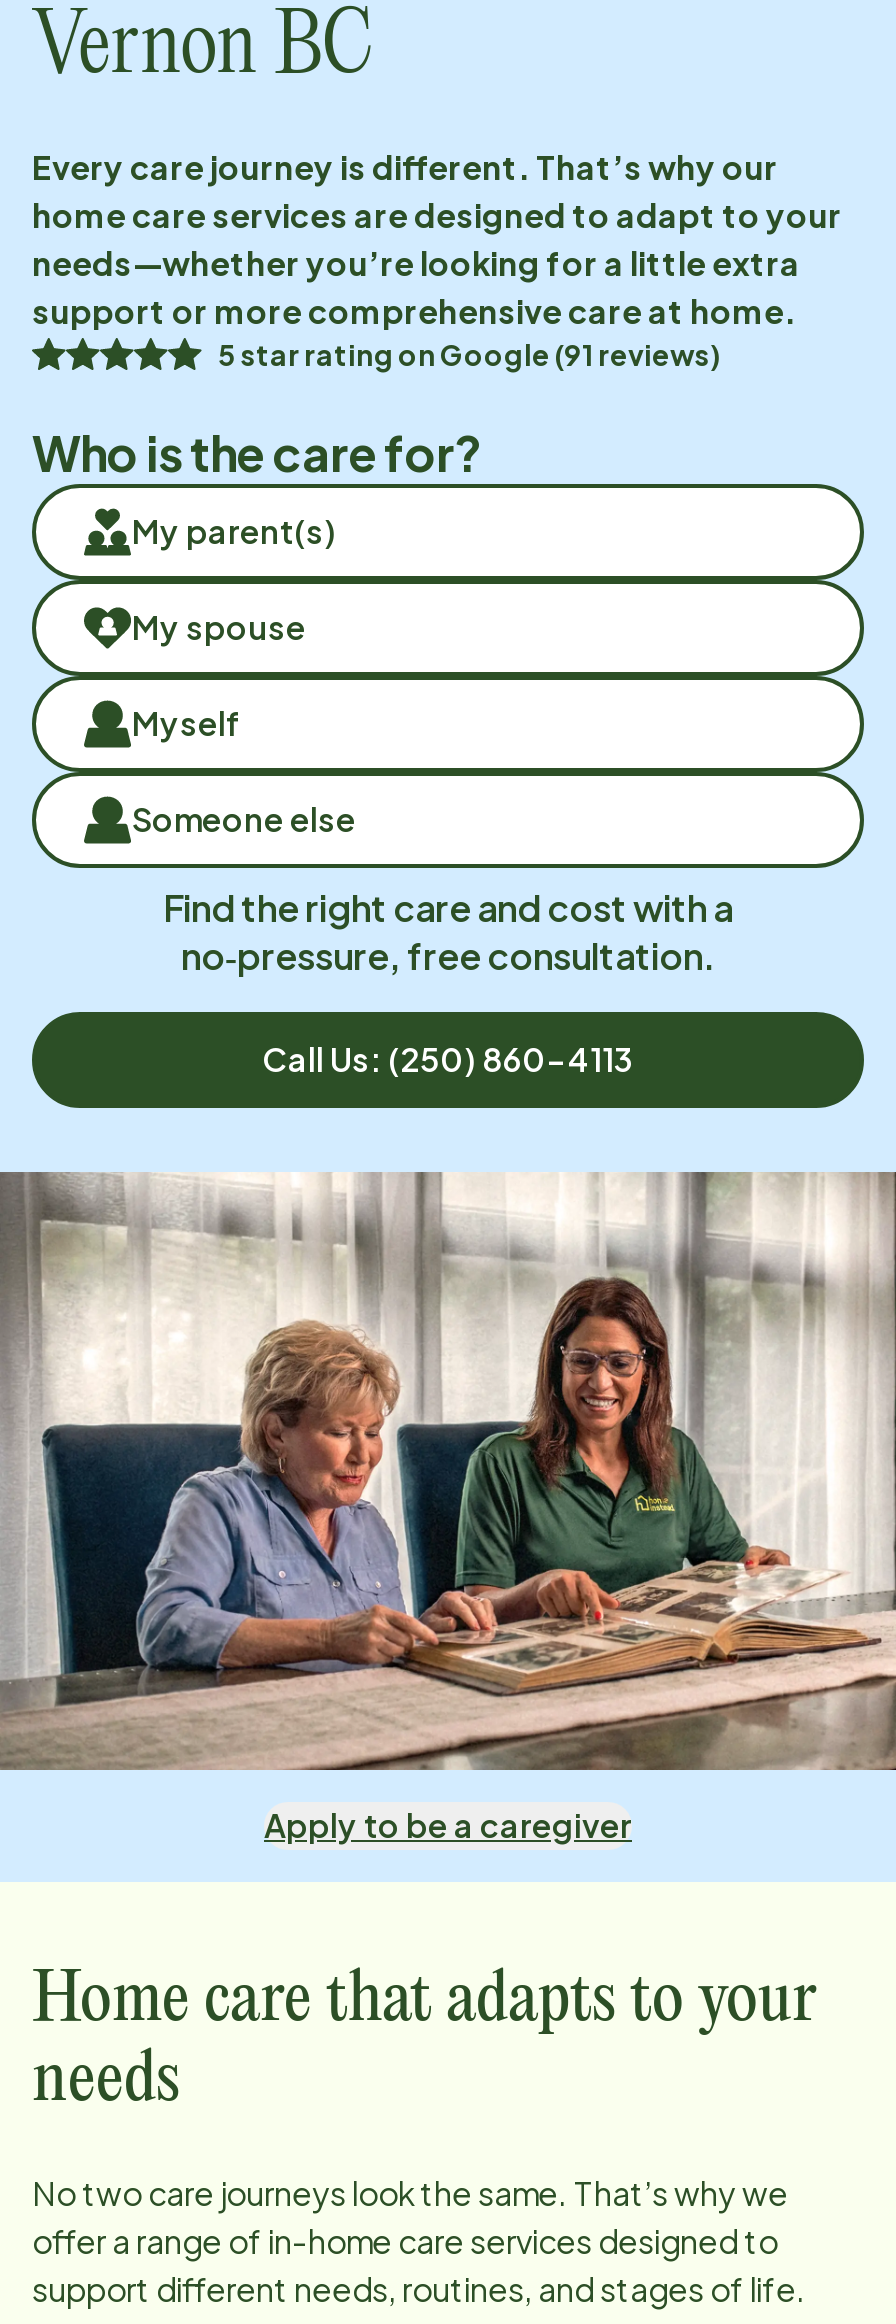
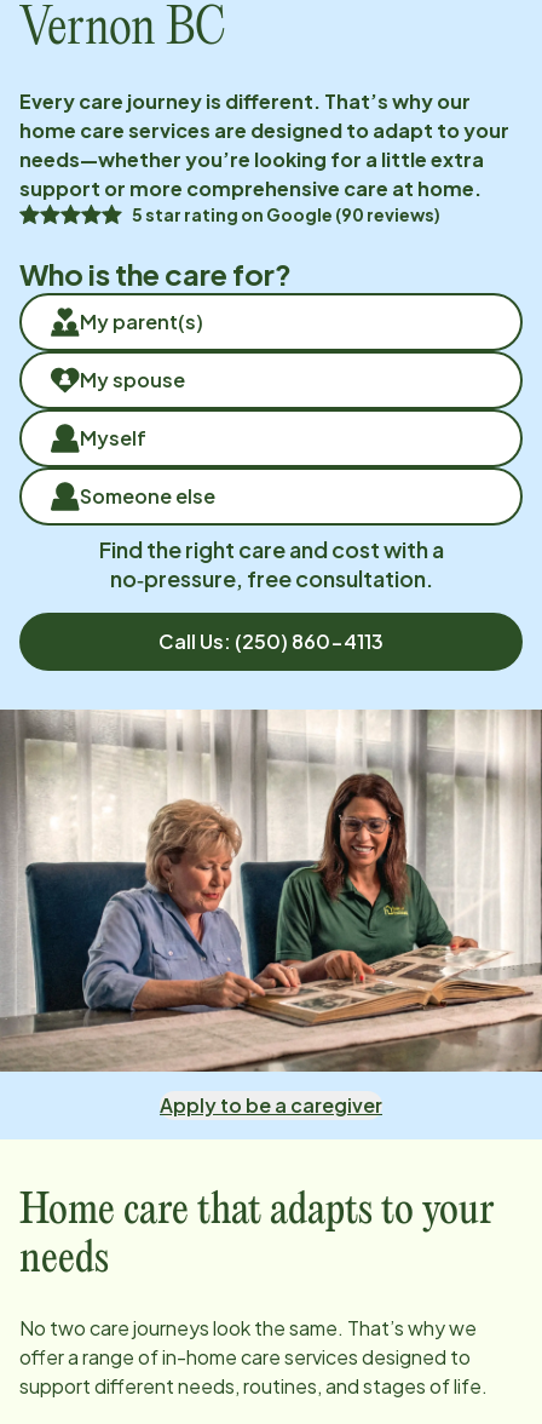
[218,336,720,372] 5 star rating on Google (91 reviews) -> [132,203,440,225] 5 star rating on Google (90 reviews)

